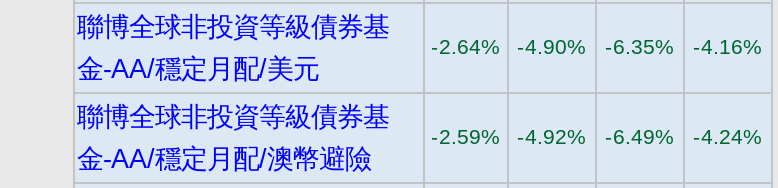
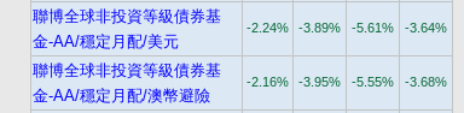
[431,34,501,58] -2.64% -> [246,20,289,35] -2.24%
[517,34,587,58] -4.90% -> [298,20,341,35] -3.89%
[605,34,675,58] -6.35% -> [352,20,394,35] -5.61%
[693,34,763,58] -4.16% -> [405,20,447,35] -3.64%
[431,124,501,148] -2.59% -> [246,75,289,89] -2.16%
[517,124,587,148] -4.92% -> [298,75,341,89] -3.95%
[605,124,675,148] -6.49% -> [352,75,394,89] -5.55%
[693,124,763,148] -4.24% -> [405,75,447,89] -3.68%

